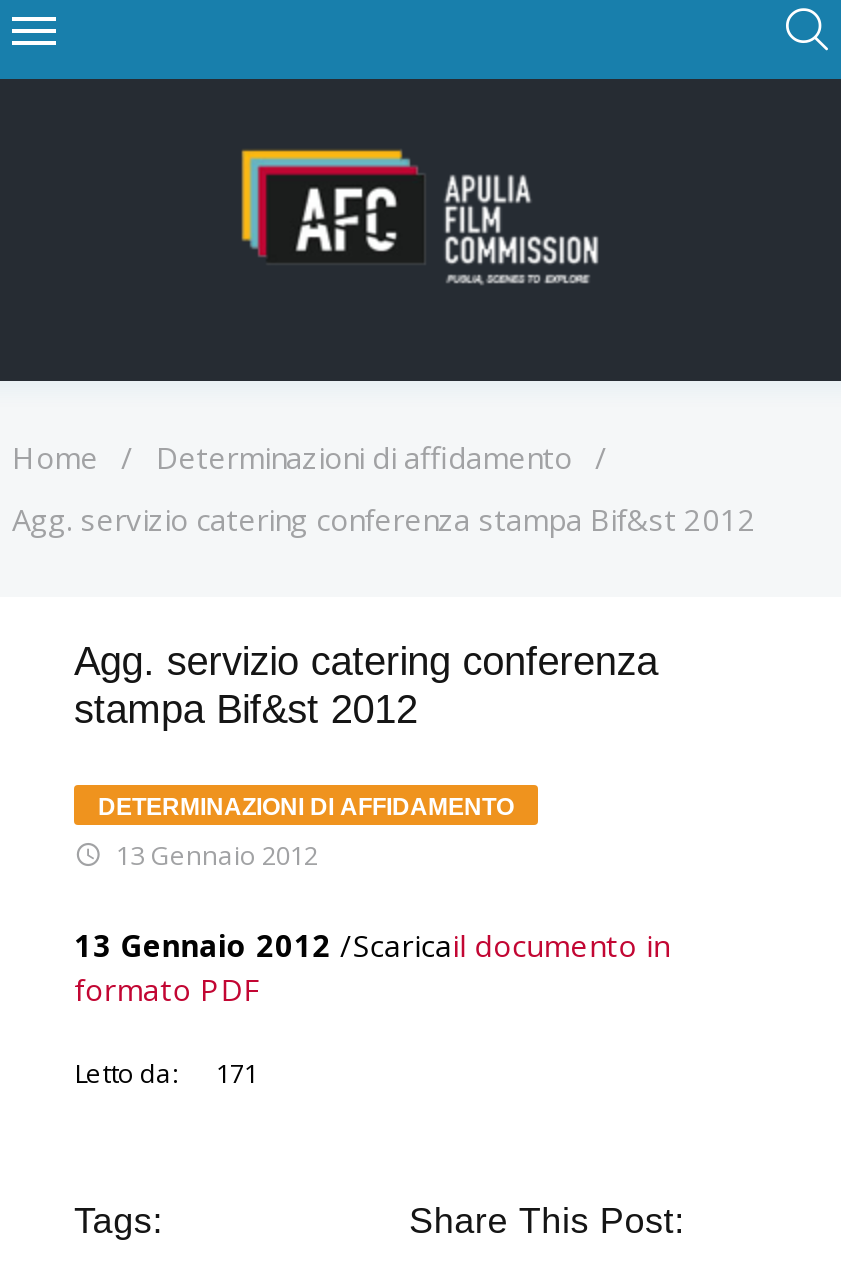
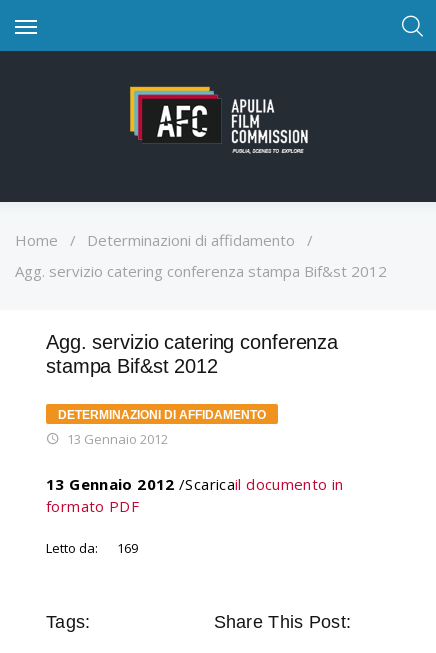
[74,1055,258,1091] Letto da: 171 -> [46,539,138,557] Letto da: 169

